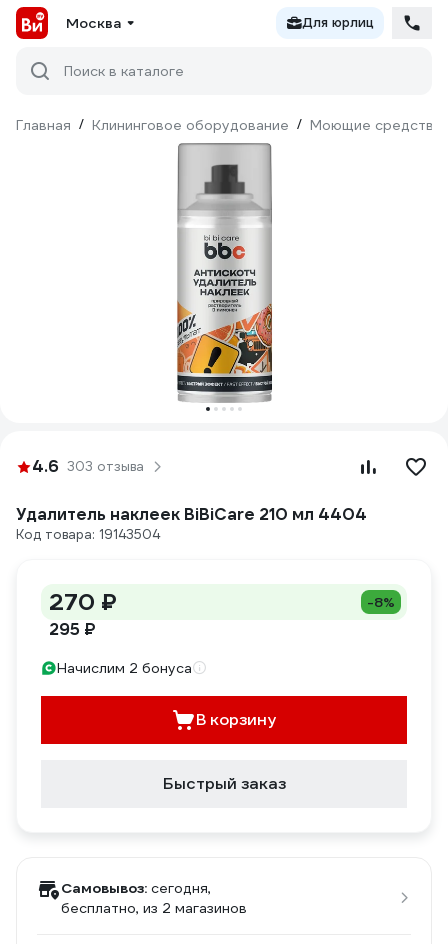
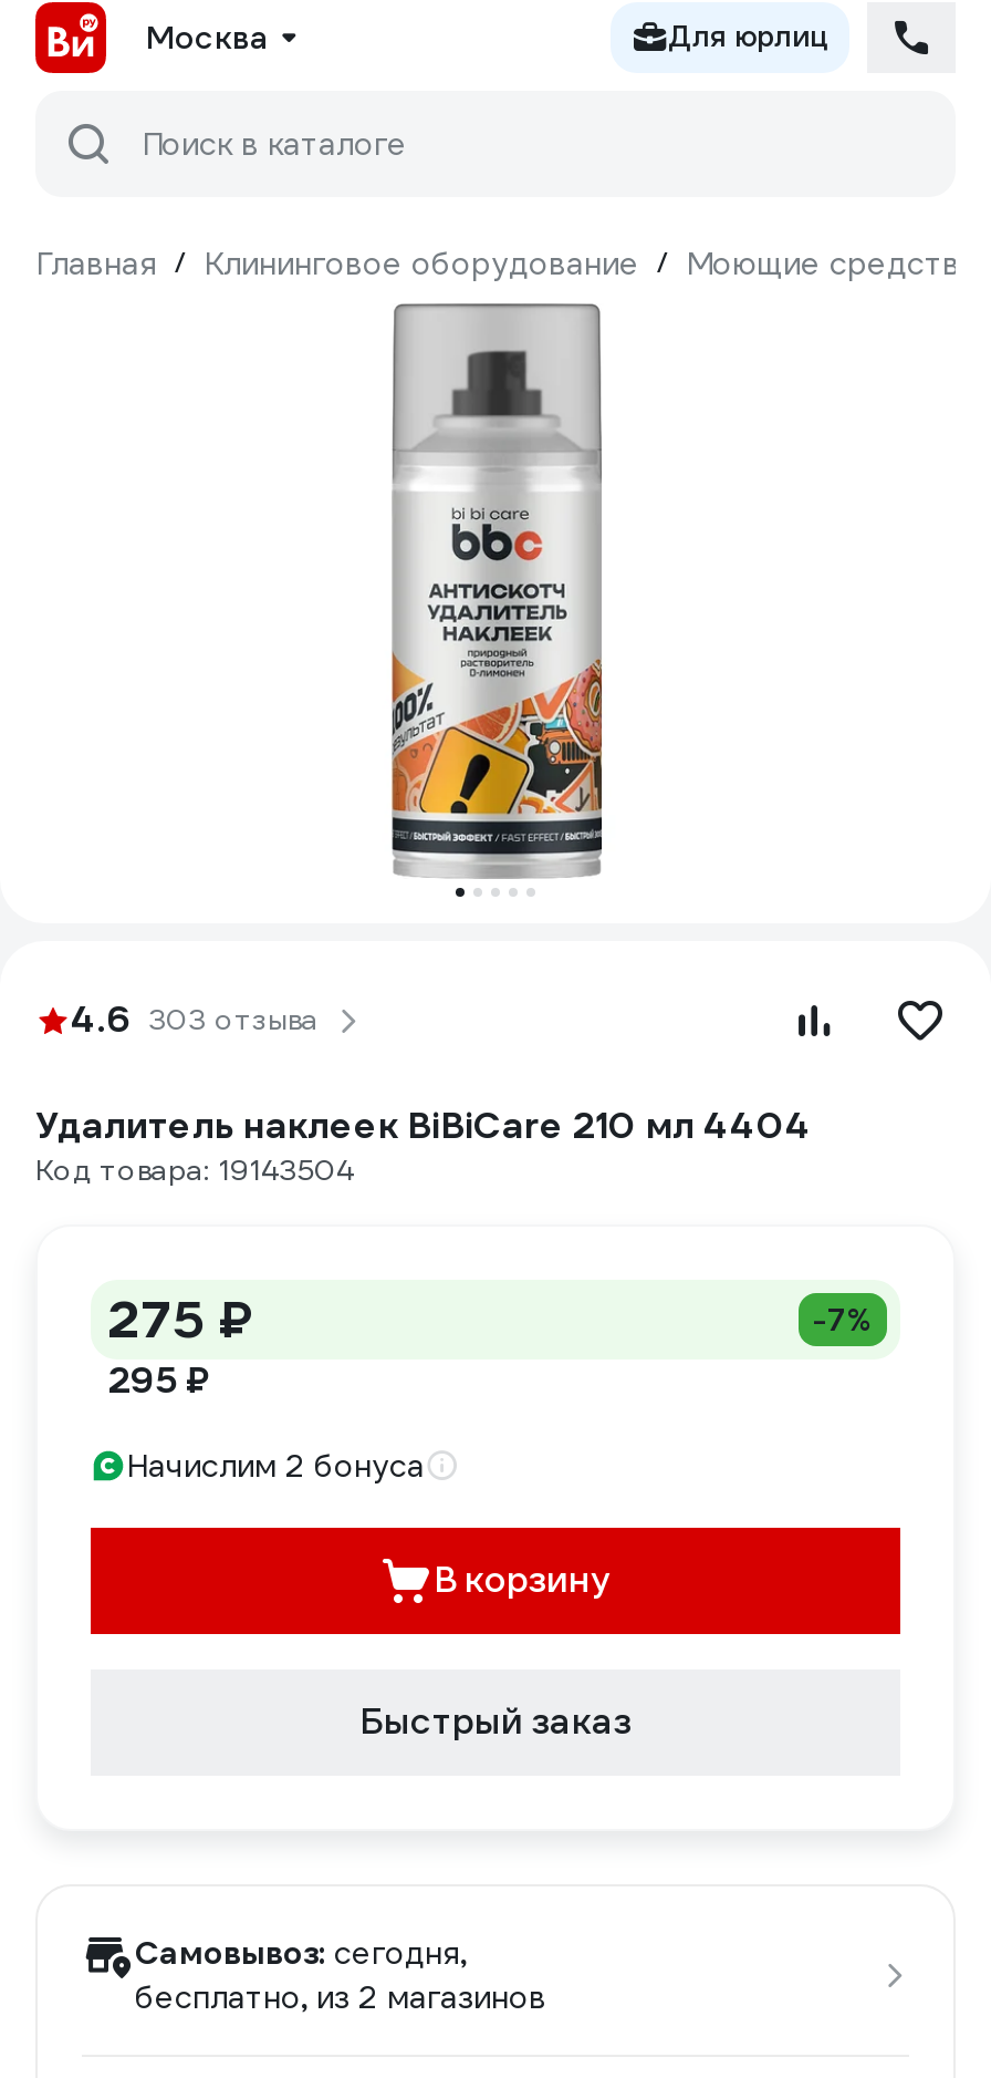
[49,587,117,617] 270 ₽ -> [108,1286,254,1353] 275 ₽
[367,593,395,611] -8% -> [812,1300,874,1340] -7%

